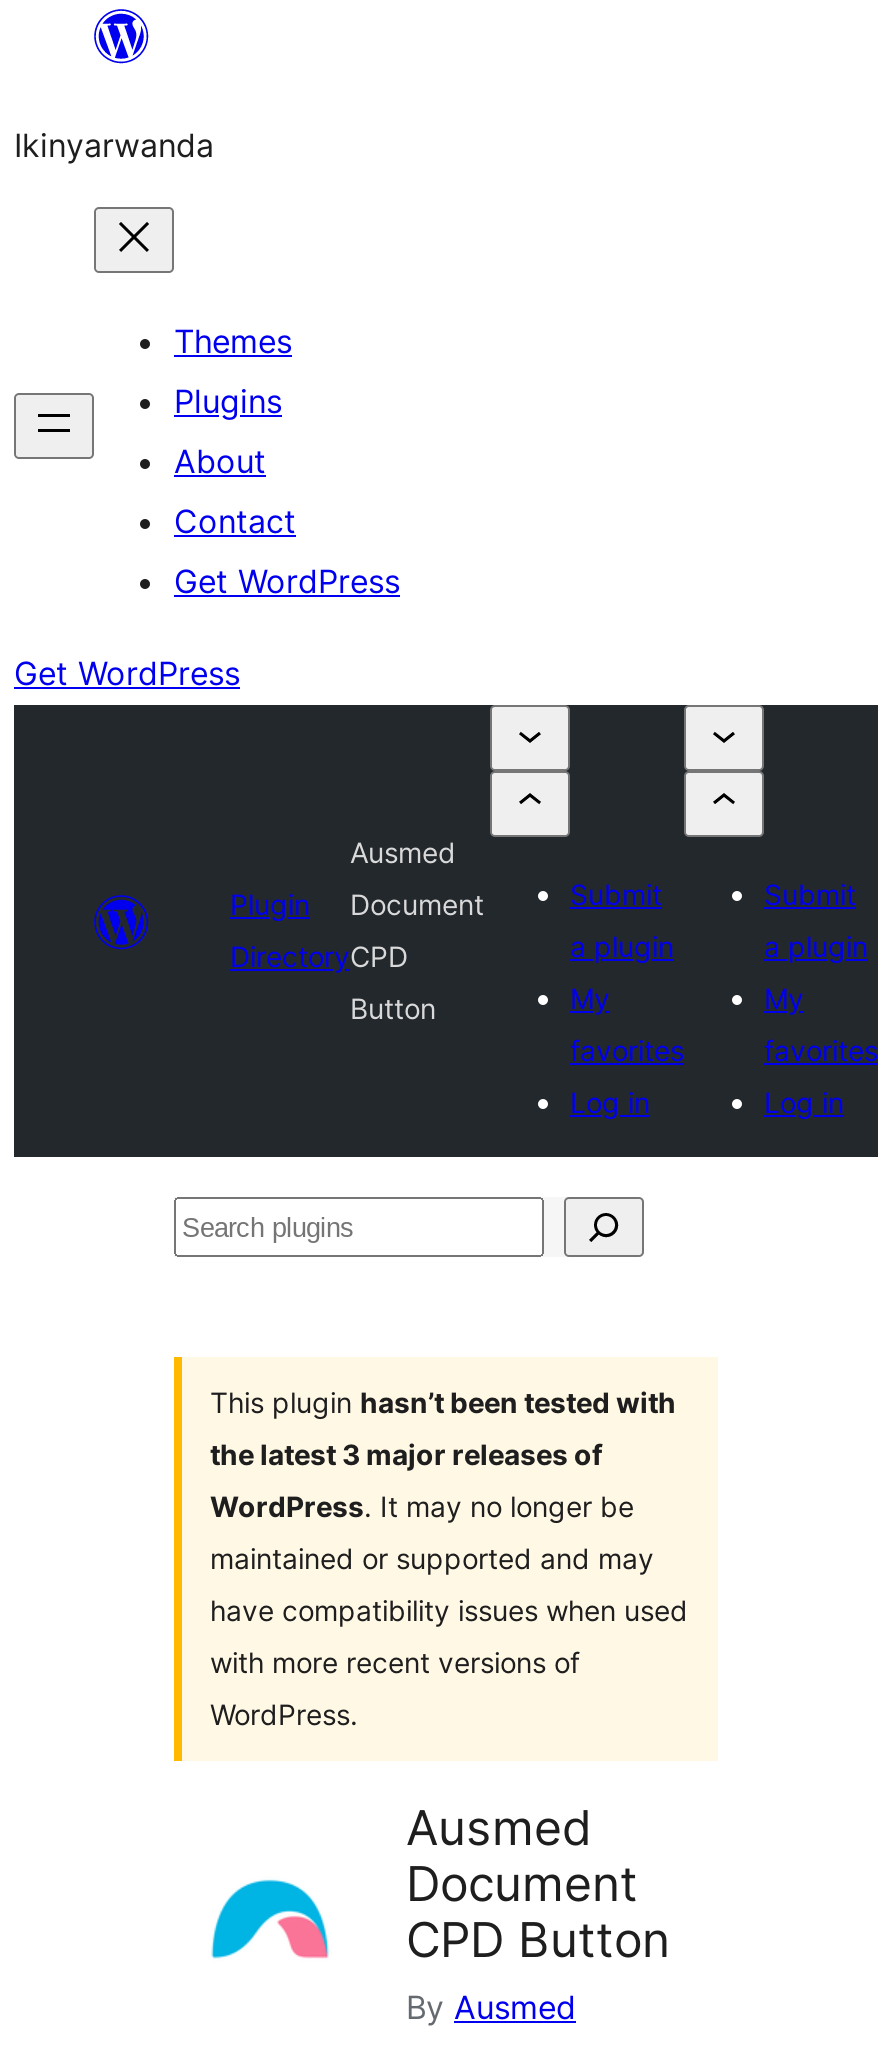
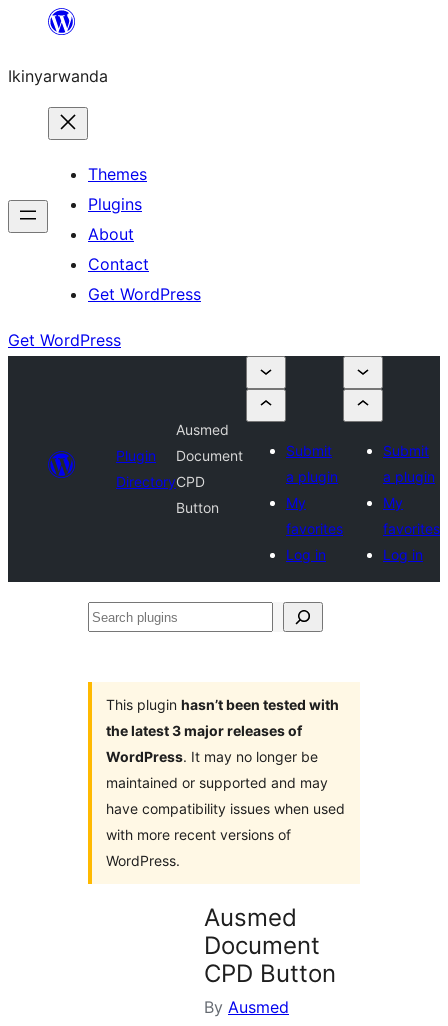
[210,1877,330,1961] [image] -> none

